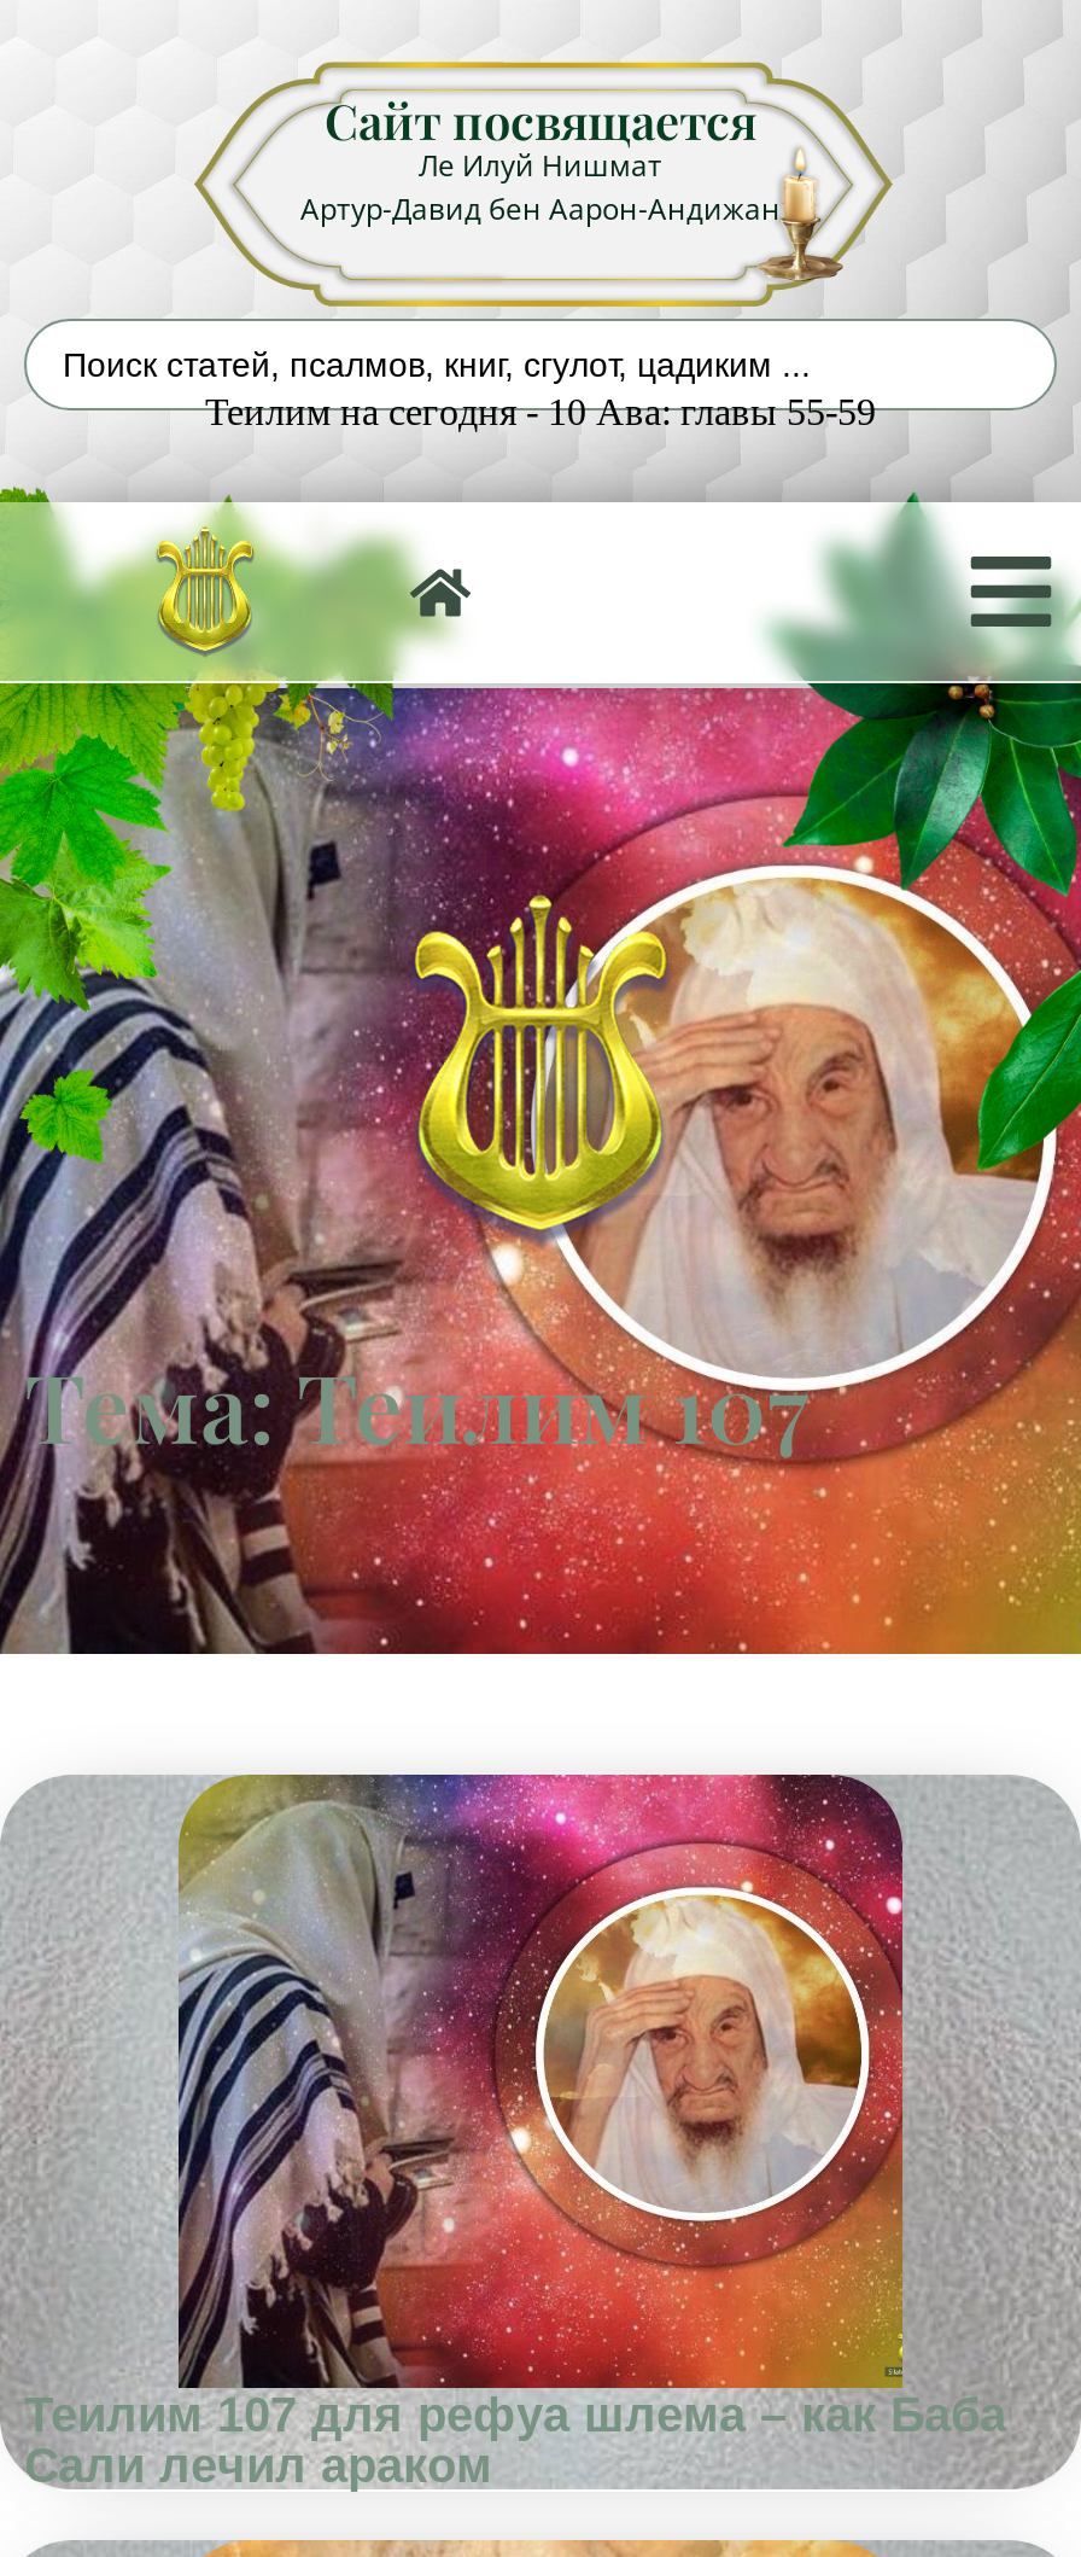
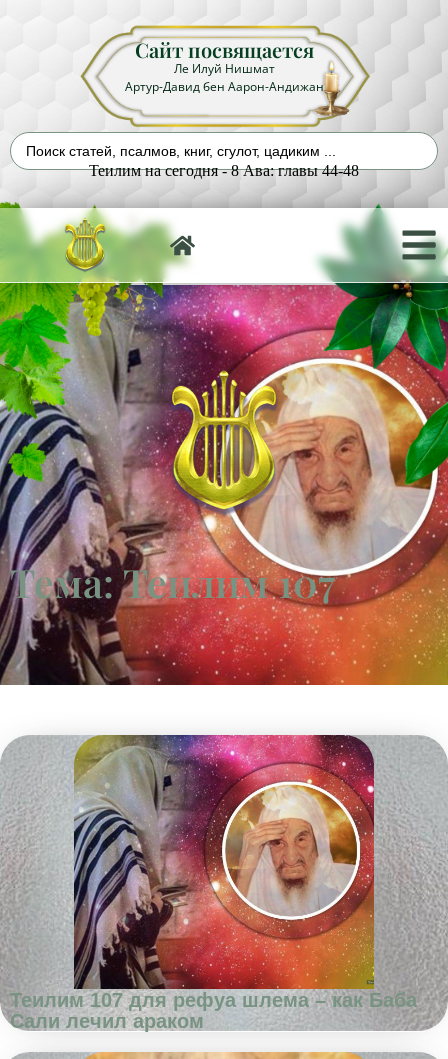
[205,391,876,432] Теилим на сегодня - 10 Ава: главы 55-59 -> [89,162,359,179] Теилим на сегодня - 8 Ава: главы 44-48

